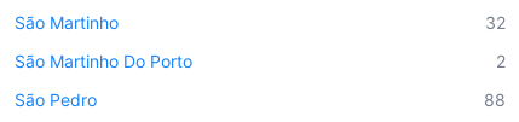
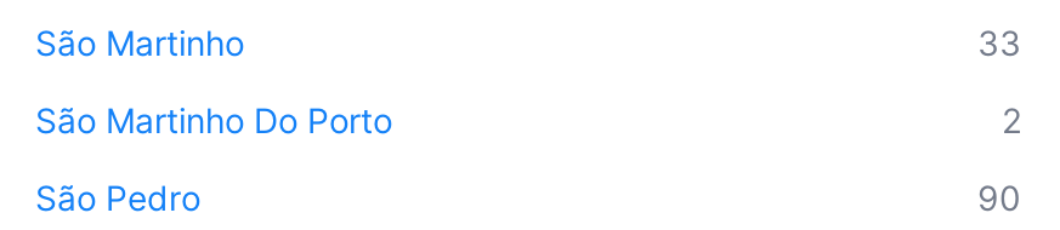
[485,12,506,32] 32 -> [977,21,1021,62] 33
[484,89,506,109] 88 -> [977,176,1021,217] 90

